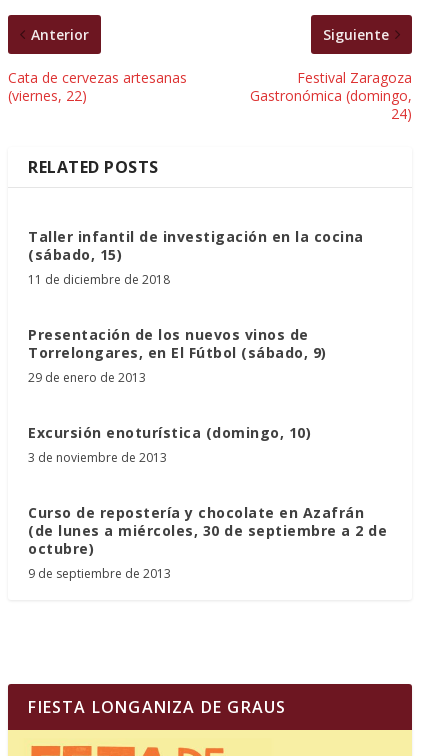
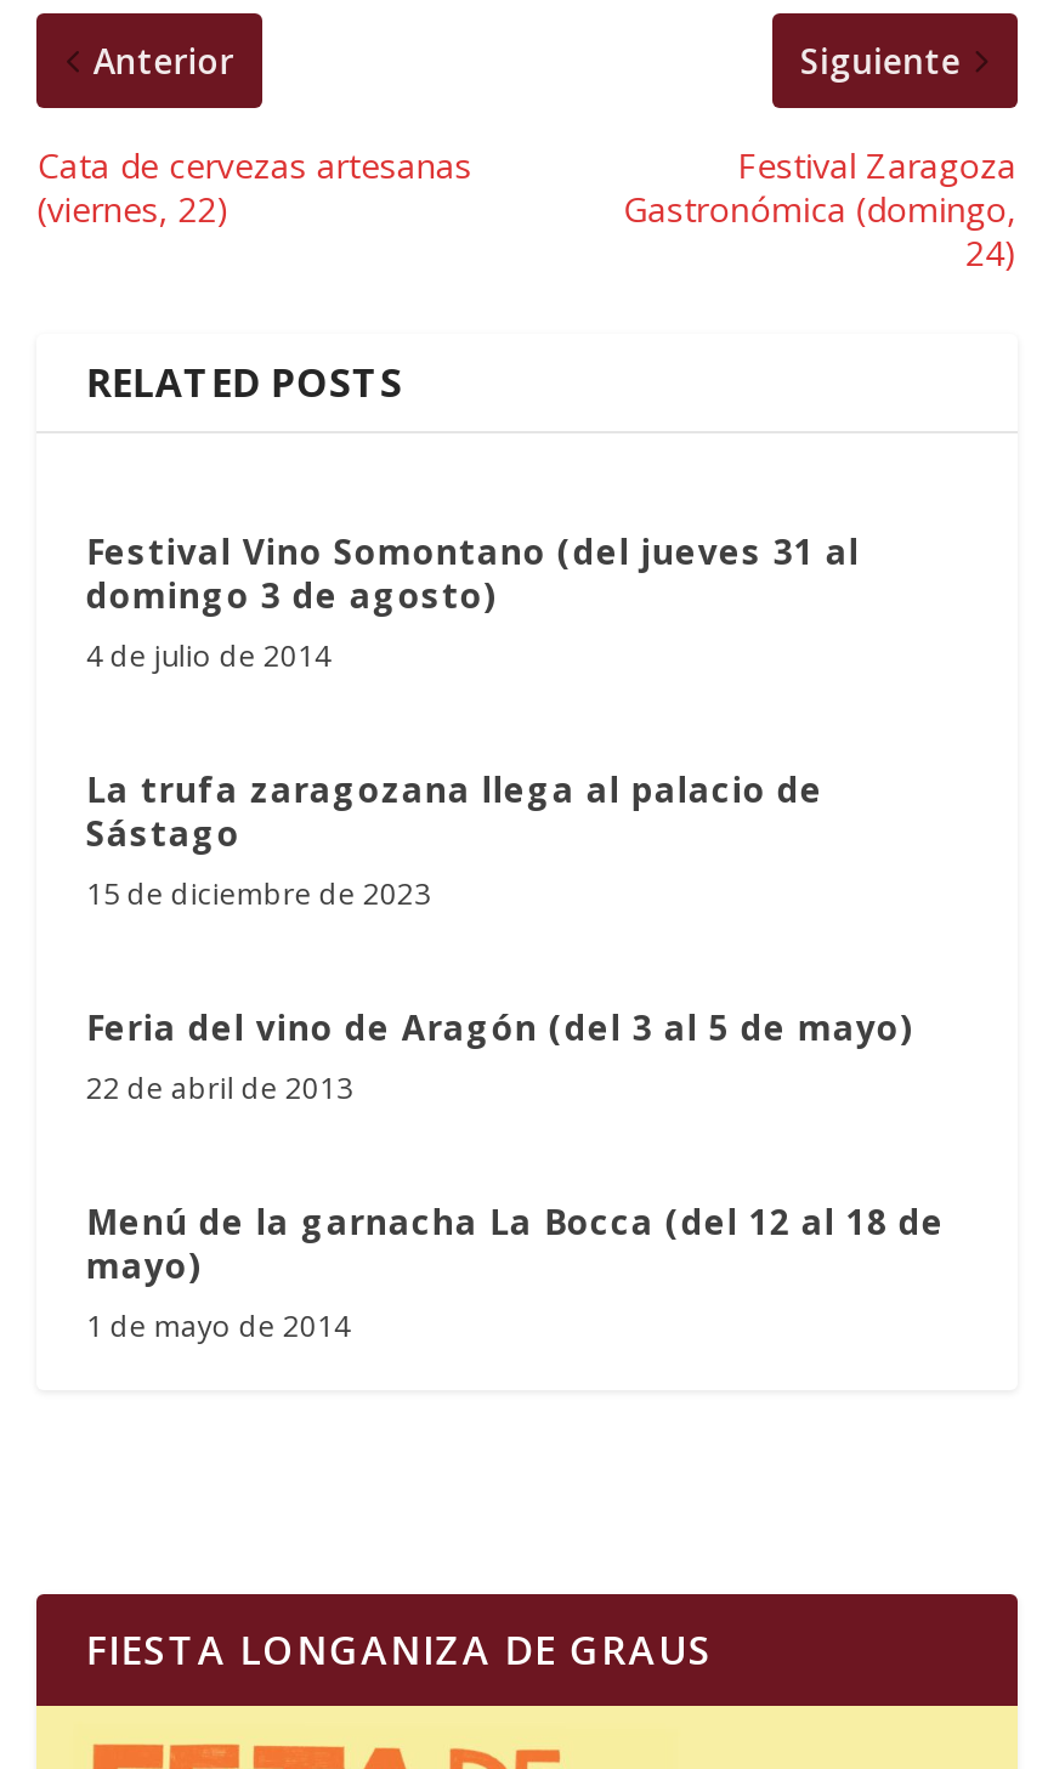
[28,227,364,288] Taller infantil de investigación en la cocina | (sábado, 15) | 11 de diciembre de 2018 -> [86,528,860,676] Festival Vino Somontano (del jueves 31 al | domingo 3 de agosto) | 4 de julio de 2014
[28,325,327,386] Presentación de los nuevos vinos de | Torrelongares, en El Fútbol (sábado, 9) | 29 de enero de 2013 -> [86,766,823,914] La trufa zaragozana llega al palacio de | Sástago | 15 de diciembre de 2023
[28,423,311,466] Excursión enoturística (domingo, 10) | 3 de noviembre de 2013 -> [86,1004,913,1108] Feria del vino de Aragón (del 3 al 5 de mayo) | 22 de abril de 2013
[28,503,387,582] Curso de repostería y chocolate en Azafrán | (de lunes a miércoles, 30 de septiembre a 2 de | octubre) | 9 de septiembre de 2013 -> [86,1198,945,1346] Menú de la garnacha La Bocca (del 12 al 18 de | mayo) | 1 de mayo de 2014

